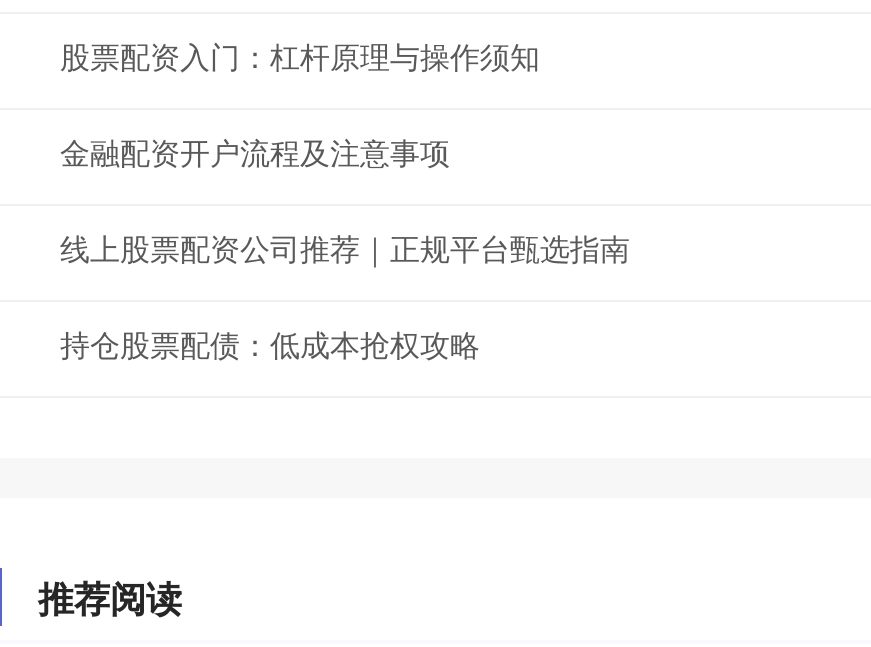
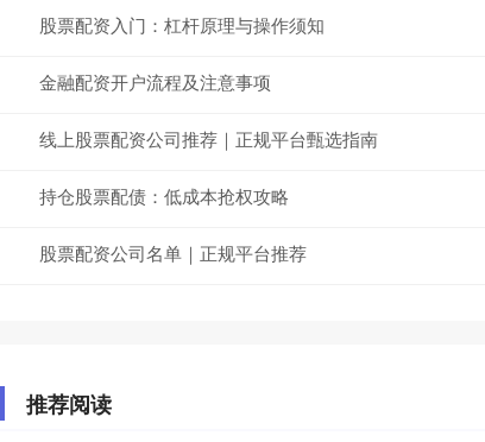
none -> [39,240,307,265] 股票配资公司名单｜正规平台推荐

